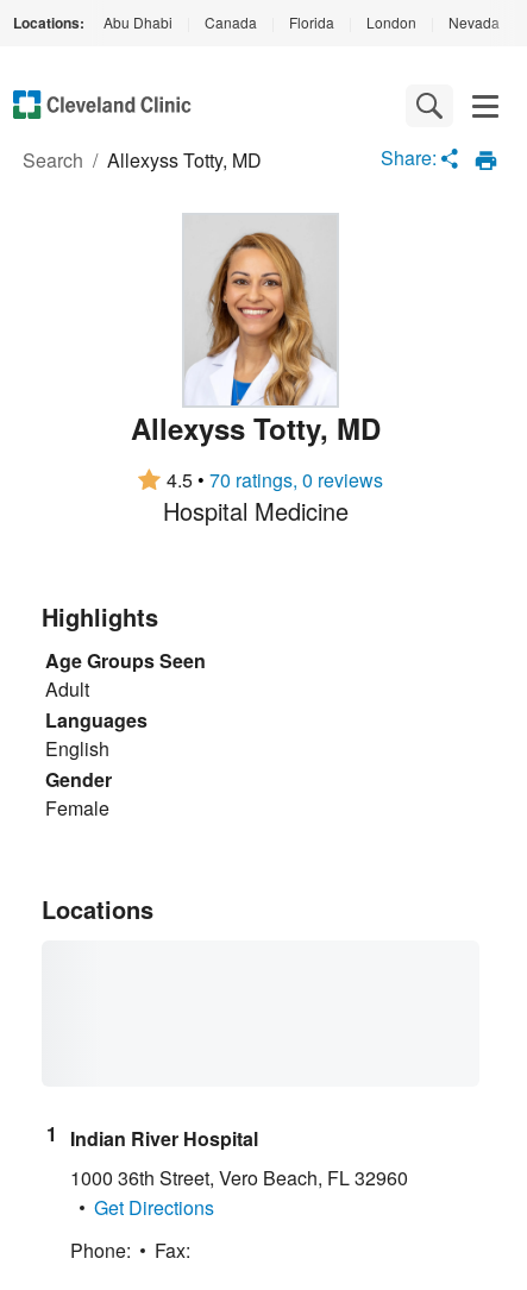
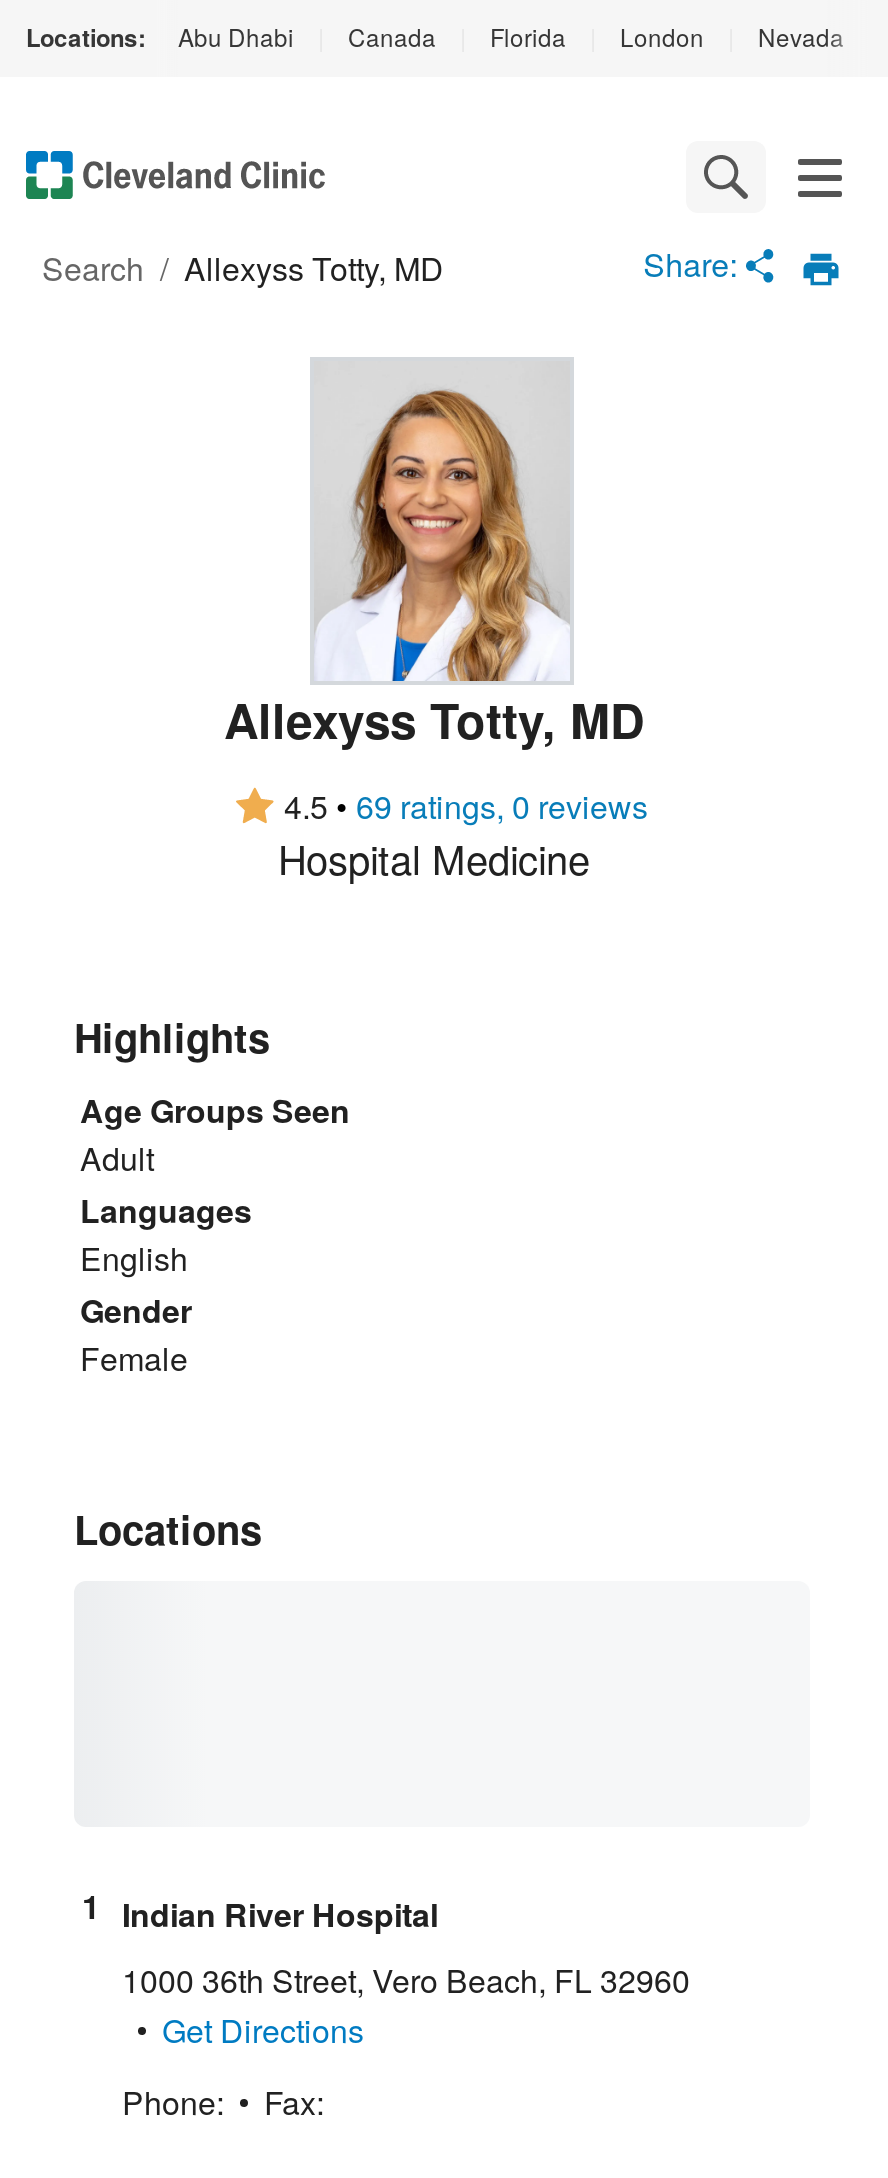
[167,466,383,493] 4.5 • 70 ratings, 0 reviews -> [284,783,648,829] 4.5 • 69 ratings, 0 reviews

